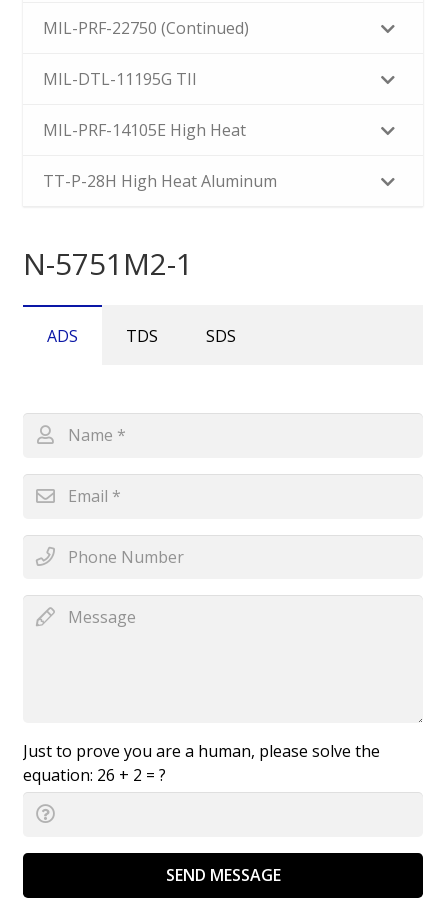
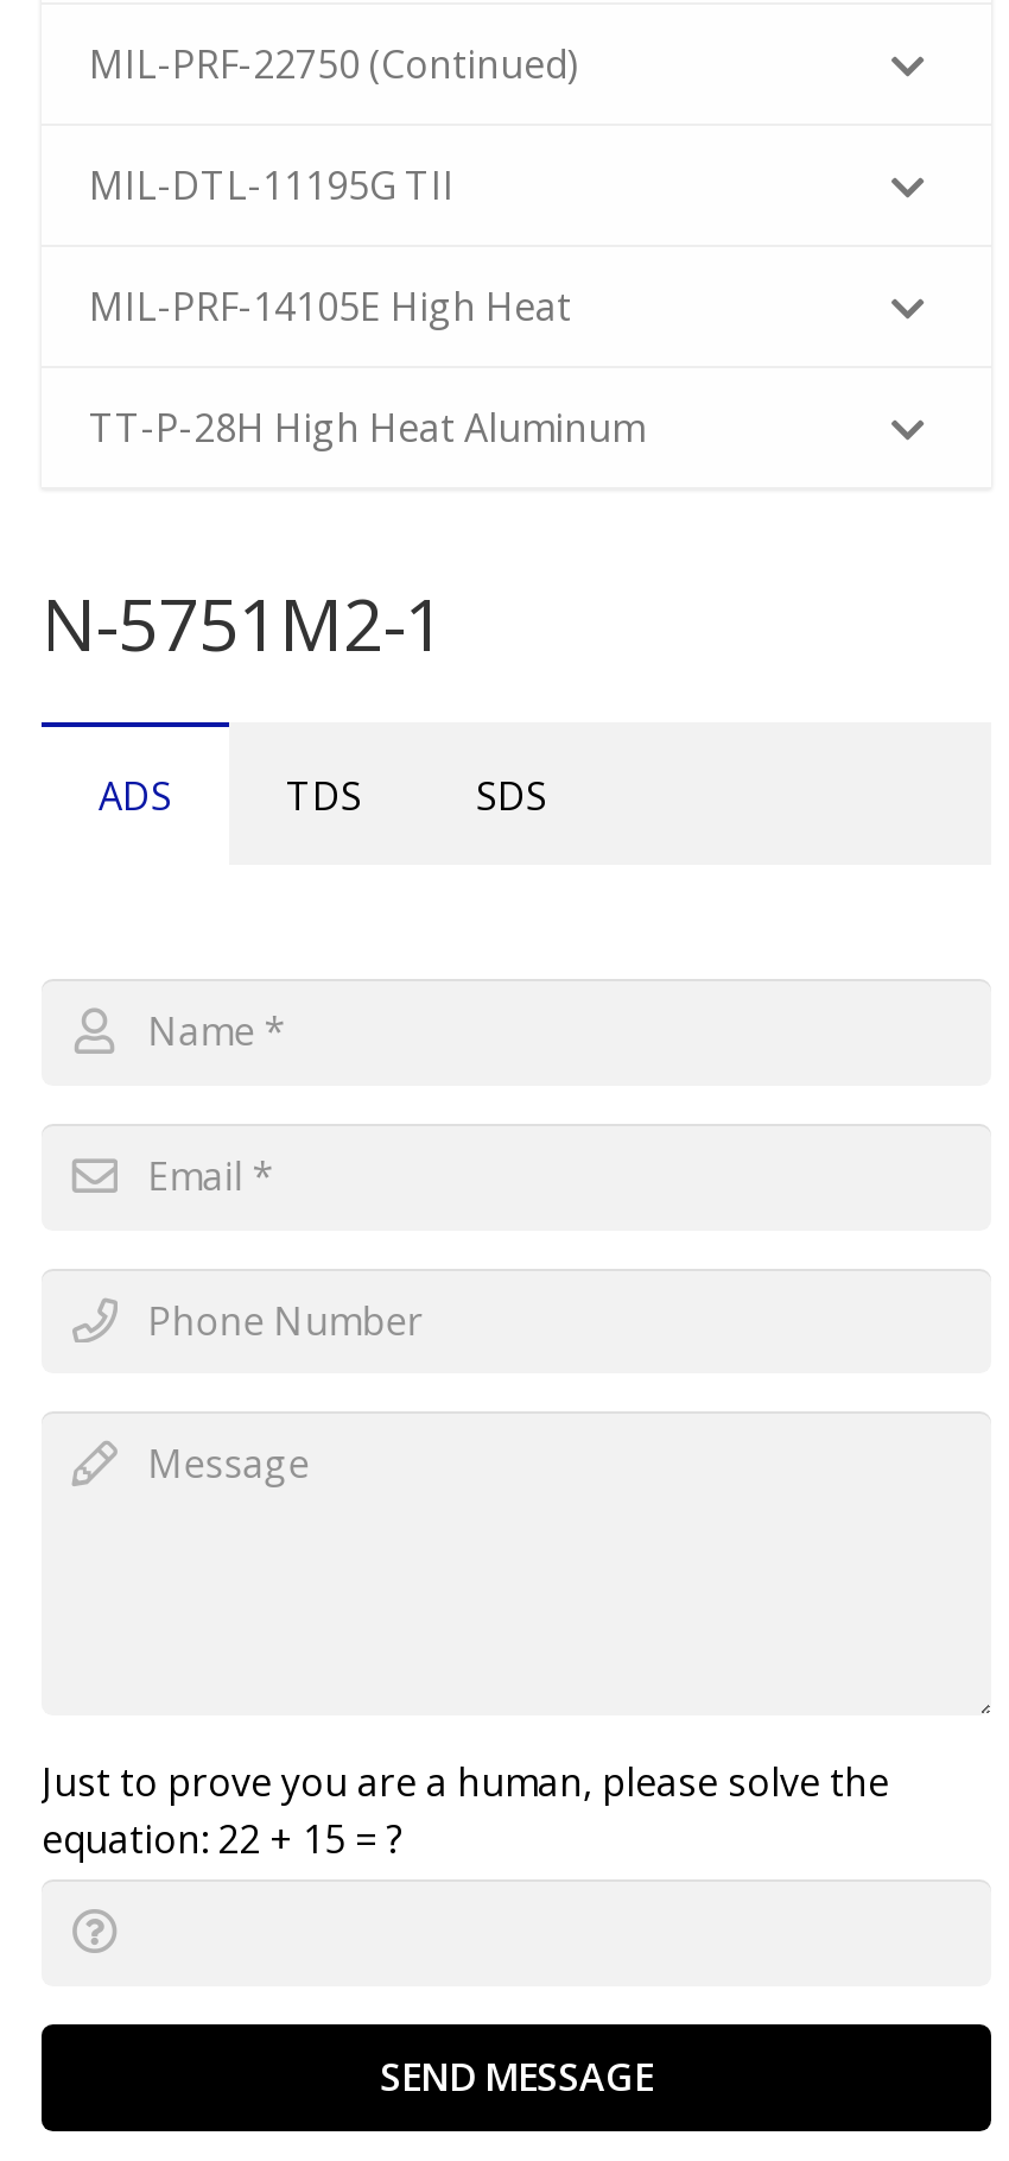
[23,764,166,786] equation: 26 + 2 = ? -> [42,1814,402,1866] equation: 22 + 15 = ?

